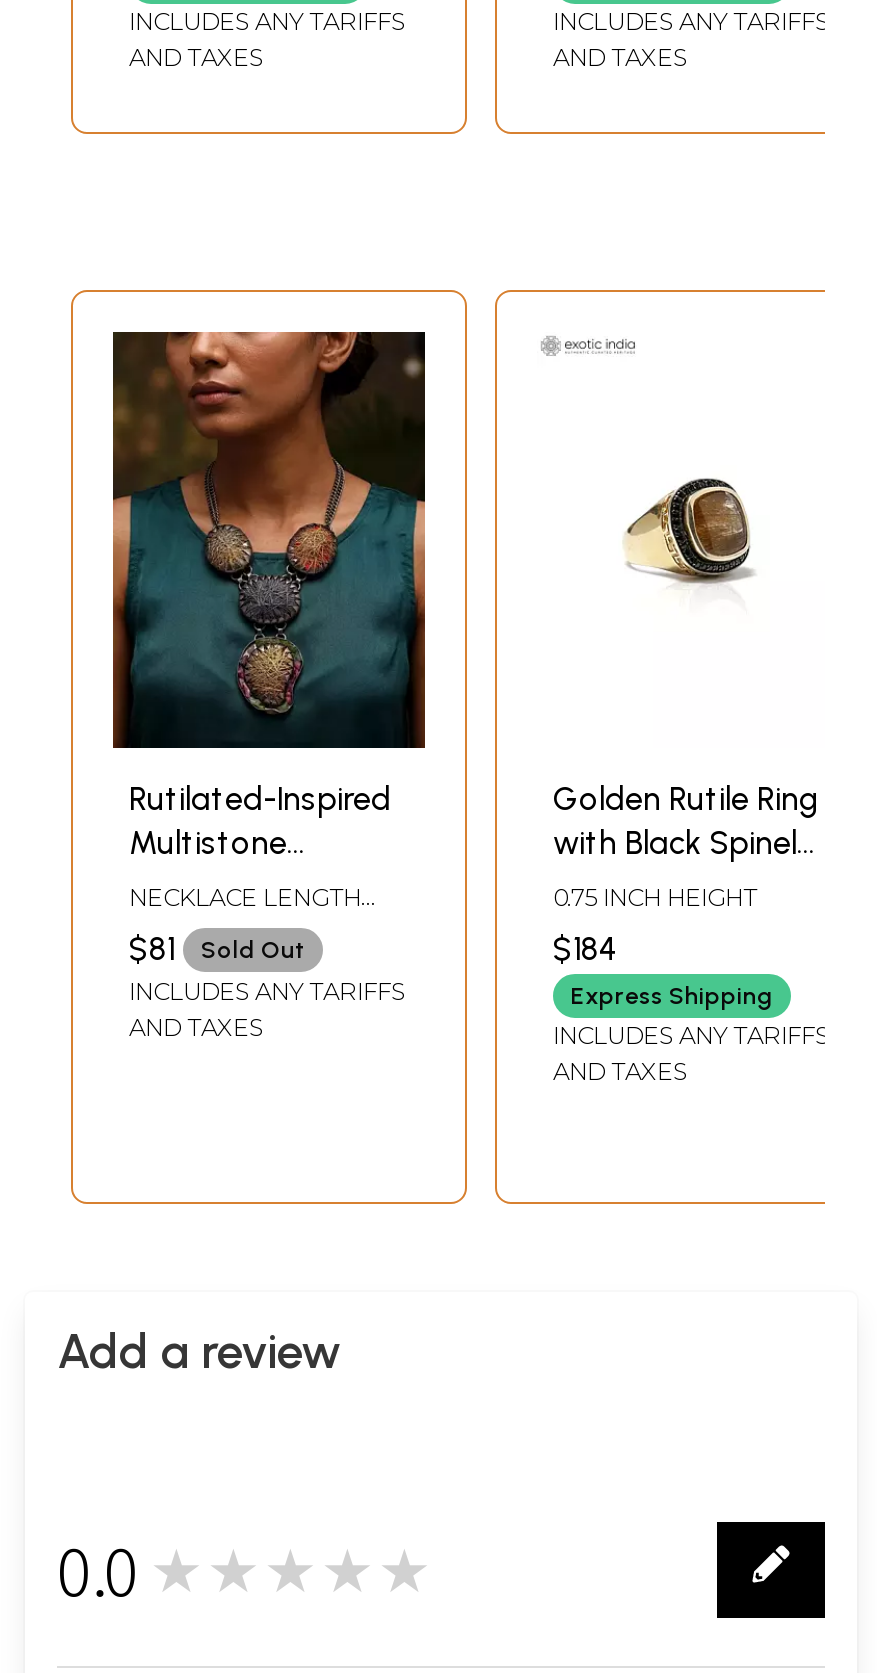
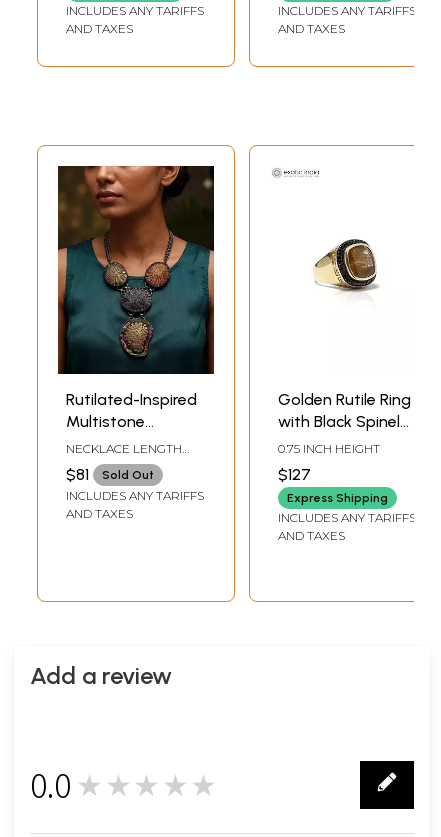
[553,929,617,967] $184 -> [278,464,311,483] $127

